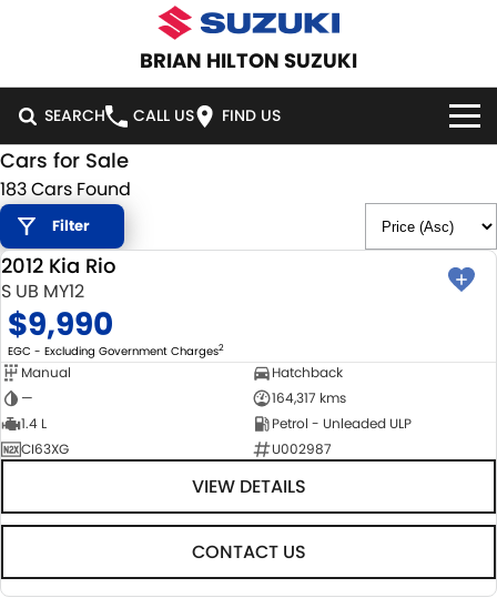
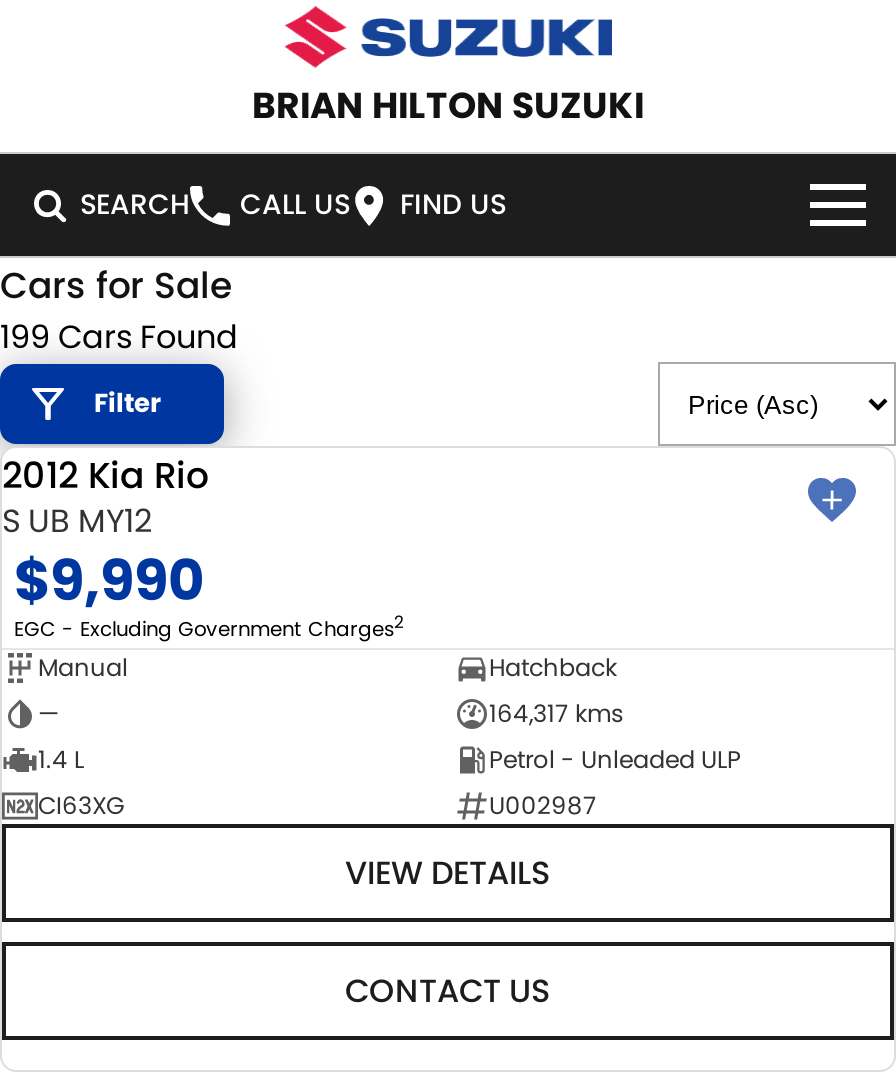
[0,177,131,202] 183 Cars Found -> [0,315,238,361] 199 Cars Found

